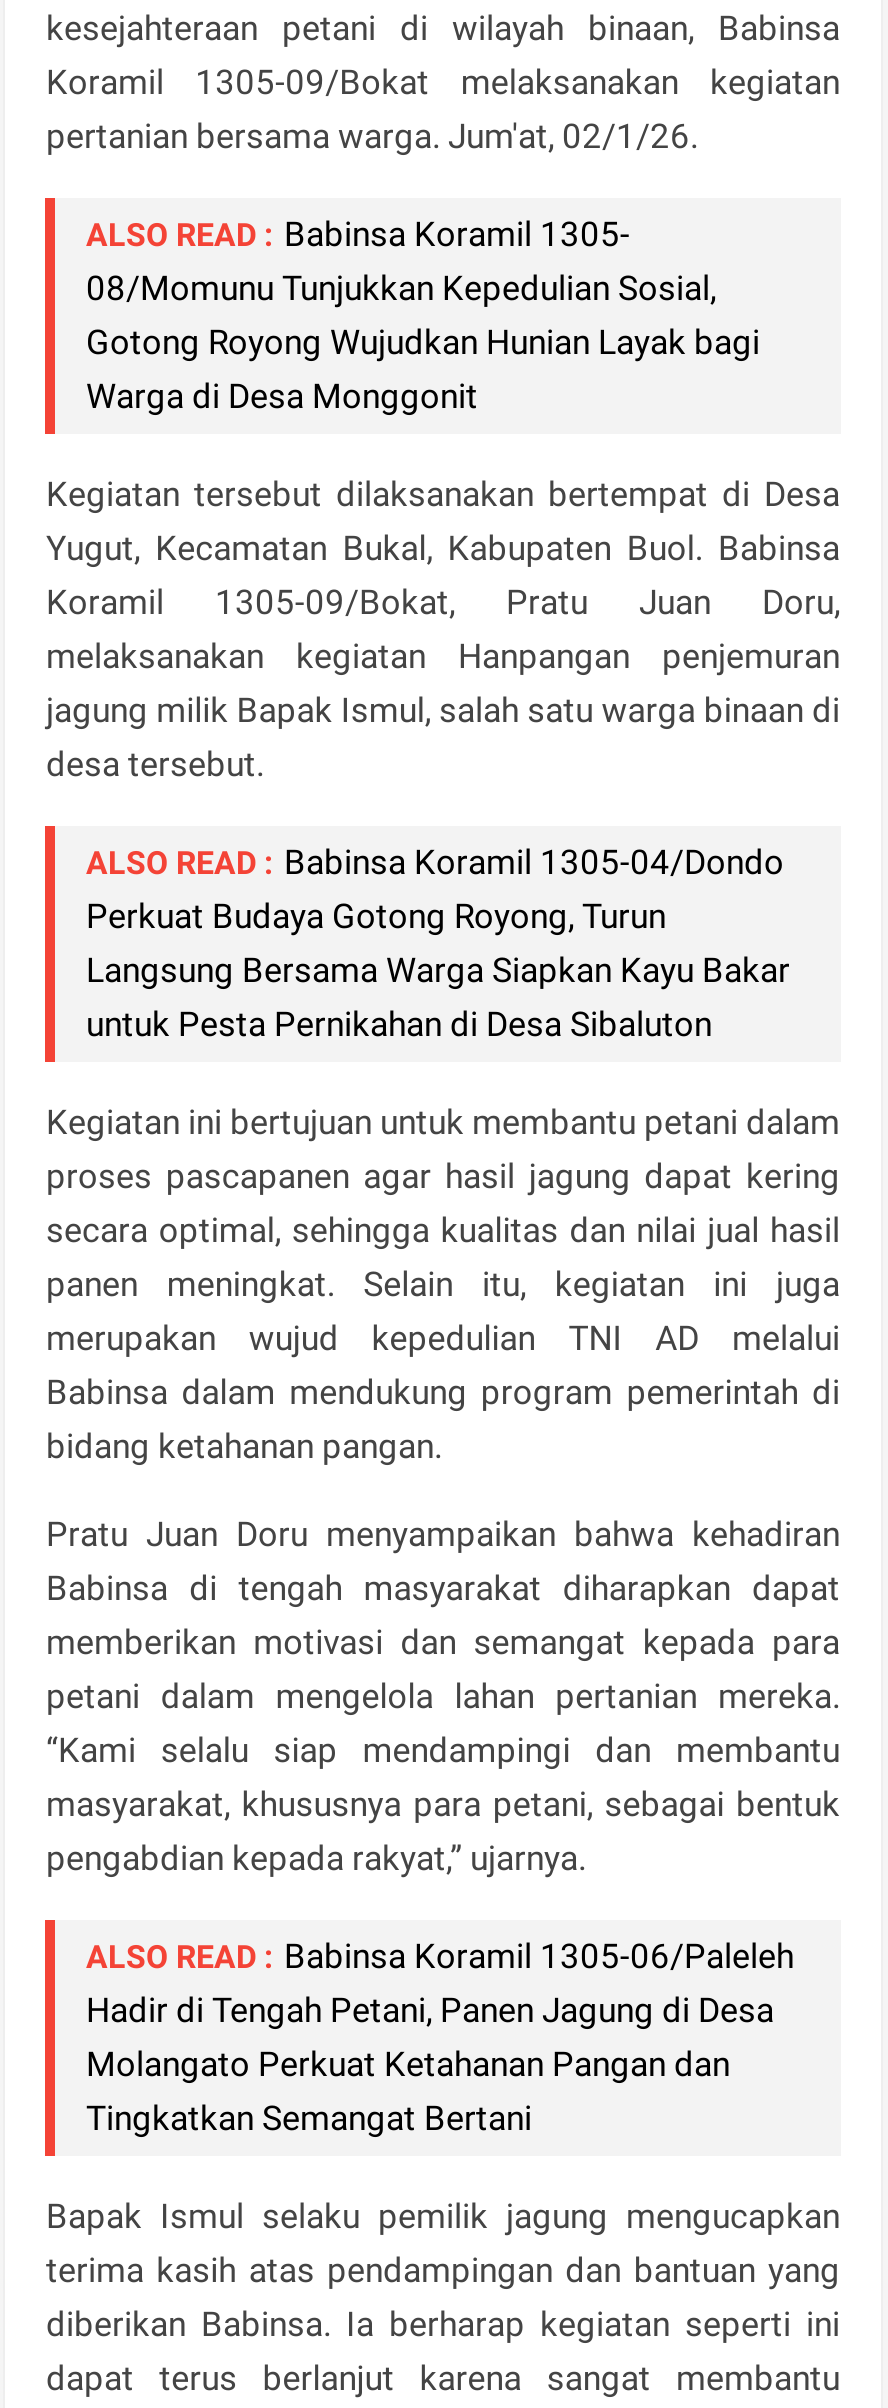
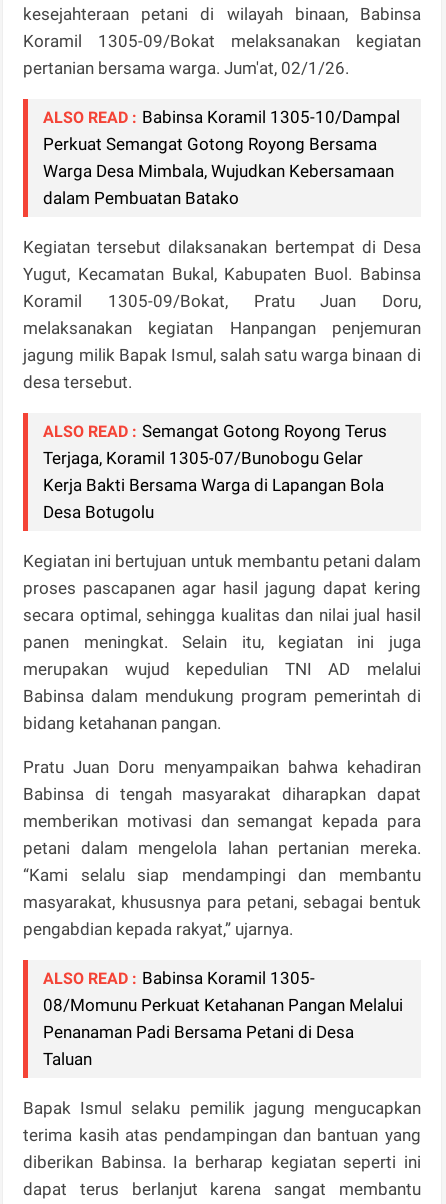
moved [86,214,630,254] -> [43,968,315,988]: ALSO READ : Babinsa Koramil 1305-
[86,268,760,416] 08/Momunu Tunjukkan Kepedulian Sosial, | Gotong Royong Wujudkan Hunian Layak bagi | Warga di Desa Monggonit -> [43,107,400,208] ALSO READ : Babinsa Koramil 1305-10/Dampal | Perkuat Semangat Gotong Royong Bersama | Warga Desa Mimbala, Wujudkan Kebersamaan | dalam Pembuatan Batako
[86,842,790,1044] ALSO READ : Babinsa Koramil 1305-04/Dondo | Perkuat Budaya Gotong Royong, Turun | Langsung Bersama Warga Siapkan Kayu Bakar | untuk Pesta Pernikahan di Desa Sibaluton -> [43,421,387,522] ALSO READ : Semangat Gotong Royong Terus | Terjaga, Koramil 1305-07/Bunobogu Gelar | Kerja Bakti Bersama Warga di Lapangan Bola | Desa Botugolu
[86,1936,794,2138] ALSO READ : Babinsa Koramil 1305-06/Paleleh | Hadir di Tengah Petani, Panen Jagung di Desa | Molangato Perkuat Ketahanan Pangan dan | Tingkatkan Semangat Bertani -> [43,995,403,1069] 08/Momunu Perkuat Ketahanan Pangan Melalui | Penanaman Padi Bersama Petani di Desa | Taluan

